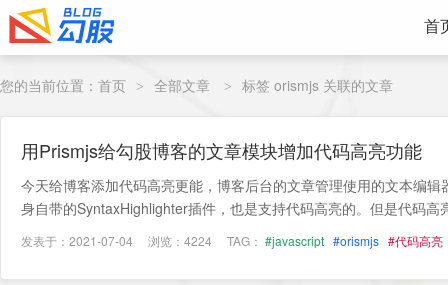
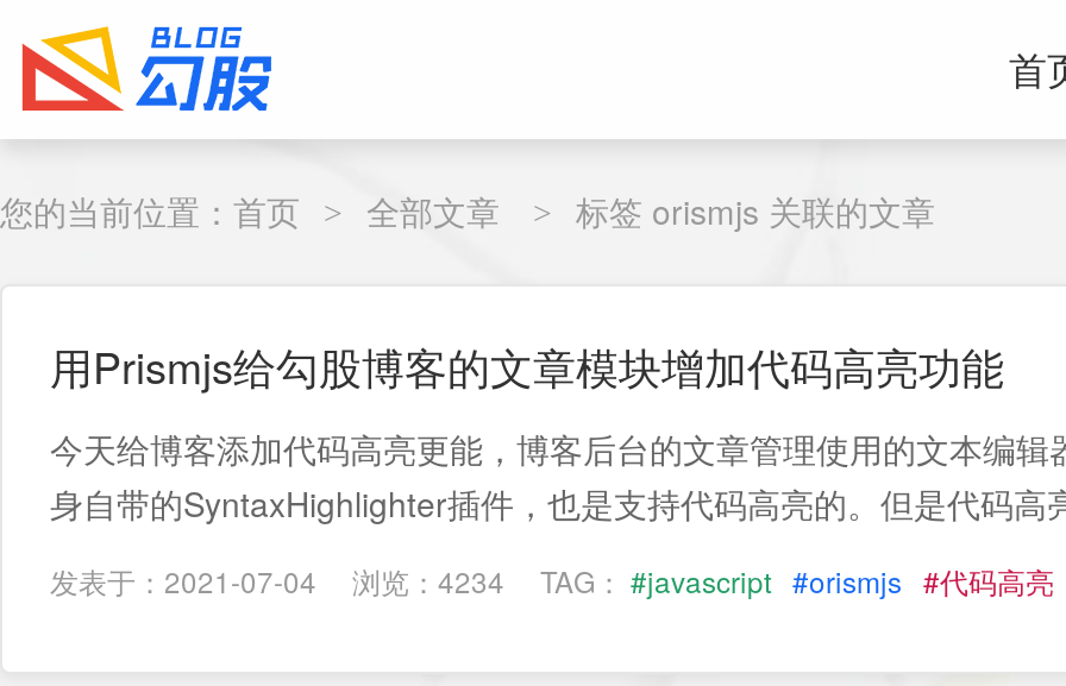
[21,232,443,249] 发表于：2021-07-04 浏览：4224 TAG：#javascript #orismjs #代码高亮 -> [50,560,1054,600] 发表于：2021-07-04 浏览：4234 TAG：#javascript #orismjs #代码高亮

